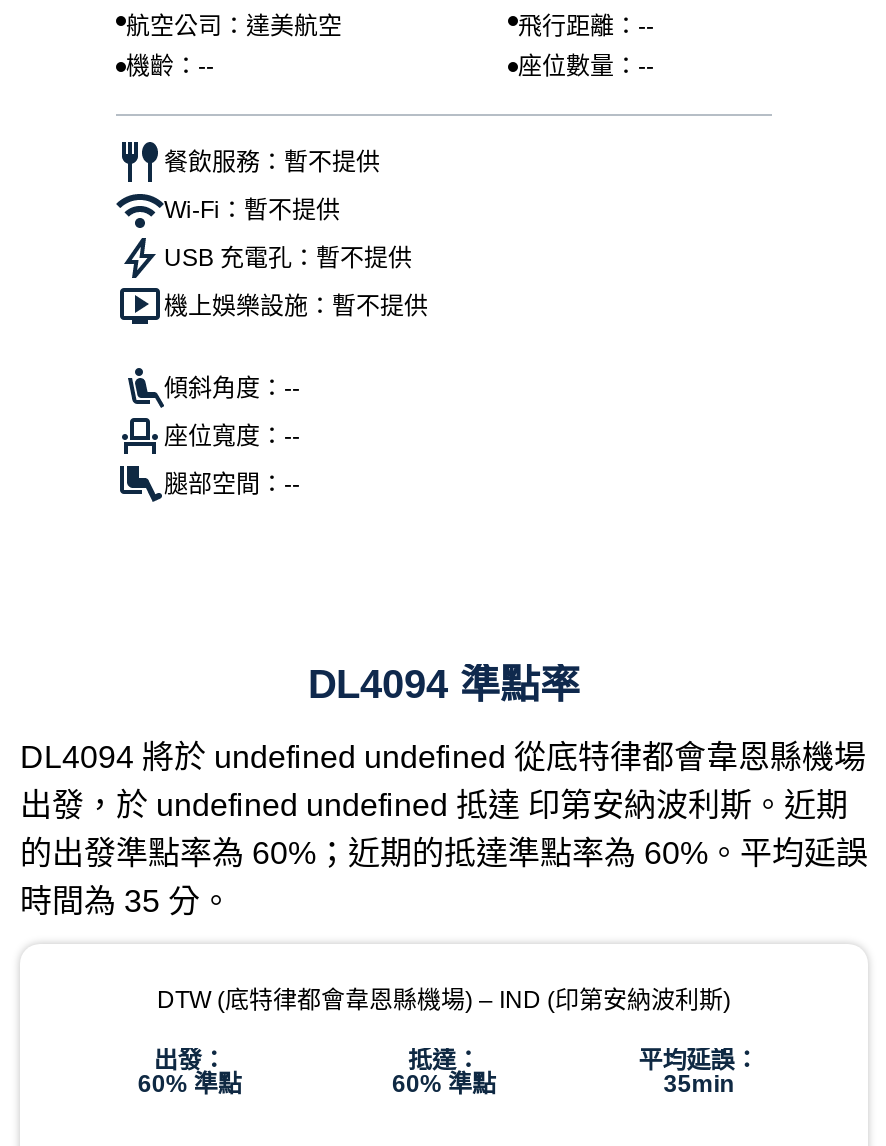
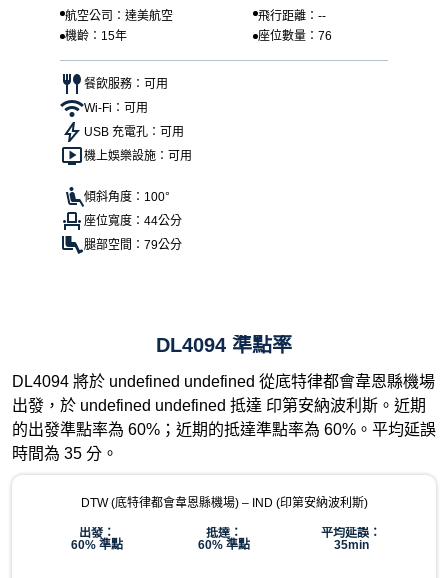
[126,53,654,81] 機齡：-- | 座位數量：-- -> [65,29,332,43] 機齡：15年 | 座位數量：76
[164,149,380,177] 餐飲服務：暫不提供 -> [84,77,168,91] 餐飲服務：可用
[164,197,340,225] Wi-Fi：暫不提供 -> [84,101,148,115] Wi-Fi：可用
[164,245,412,273] USB 充電孔：暫不提供 -> [84,125,184,139] USB 充電孔：可用
[164,293,428,321] 機上娛樂設施：暫不提供 -> [84,149,192,163] 機上娛樂設施：可用
[164,375,300,403] 傾斜角度：-- -> [84,190,170,204] 傾斜角度：100°
[164,423,300,451] 座位寬度：-- -> [84,214,182,228] 座位寬度：44公分
[164,471,300,499] 腿部空間：-- -> [84,238,182,252] 腿部空間：79公分

